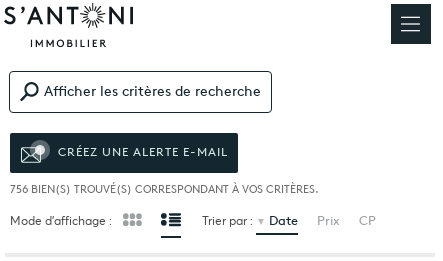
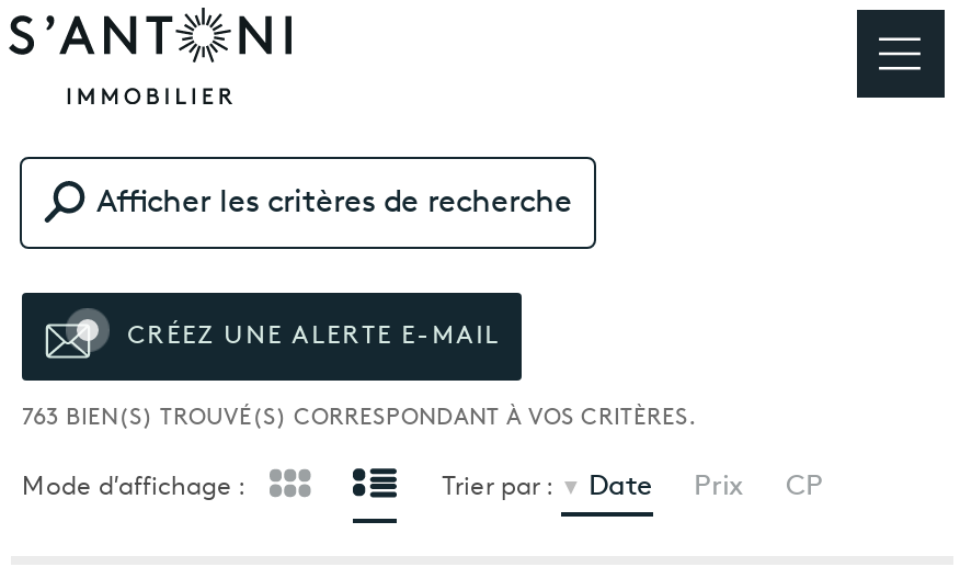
[10,183,319,196] 756 BIEN(S) TROUVÉ(S) CORRESPONDANT À VOS CRITÈRES. -> [22,402,697,431] 763 BIEN(S) TROUVÉ(S) CORRESPONDANT À VOS CRITÈRES.

